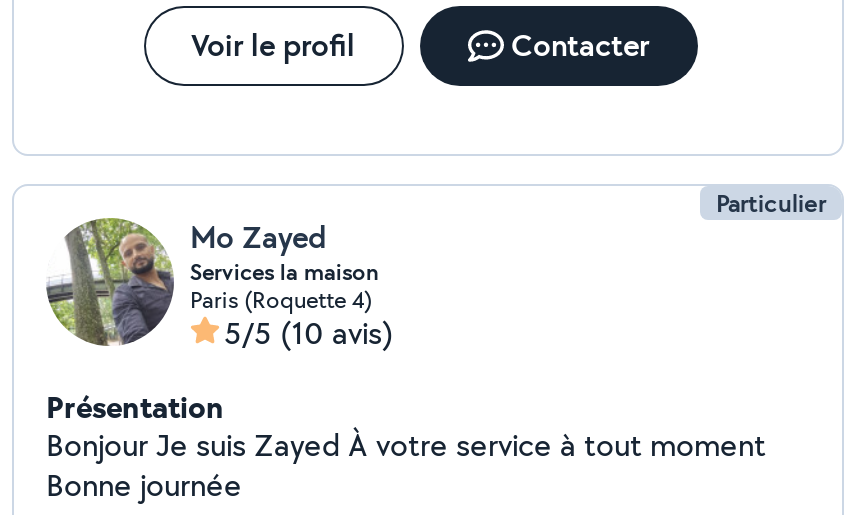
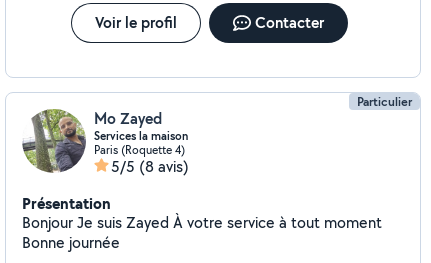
[224,312,394,354] 5/5 (10 avis) -> [111,156,189,177] 5/5 (8 avis)

